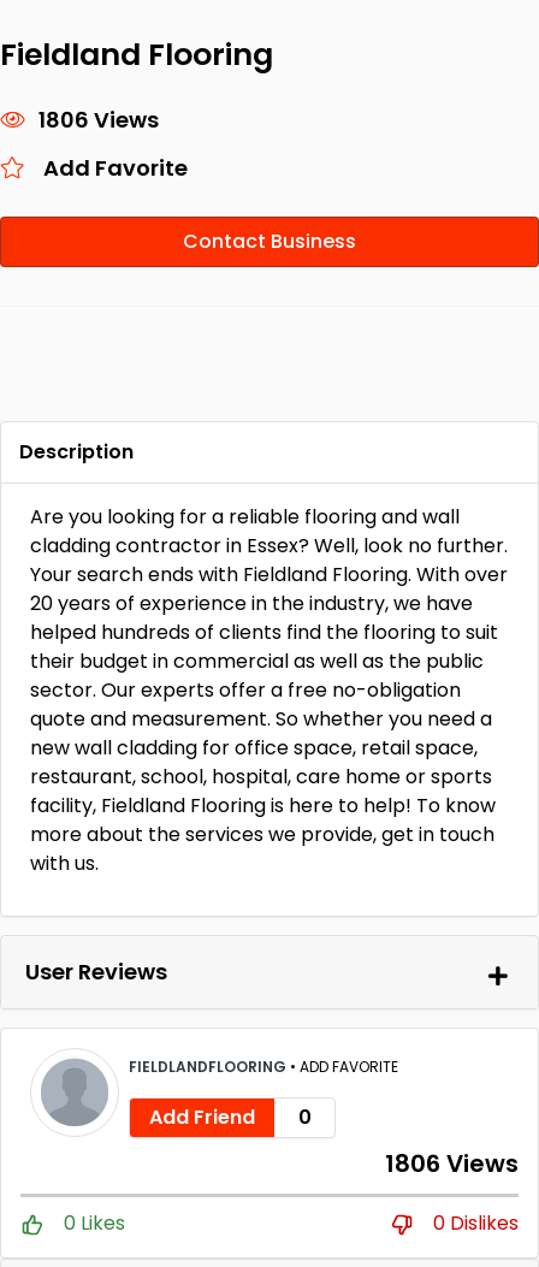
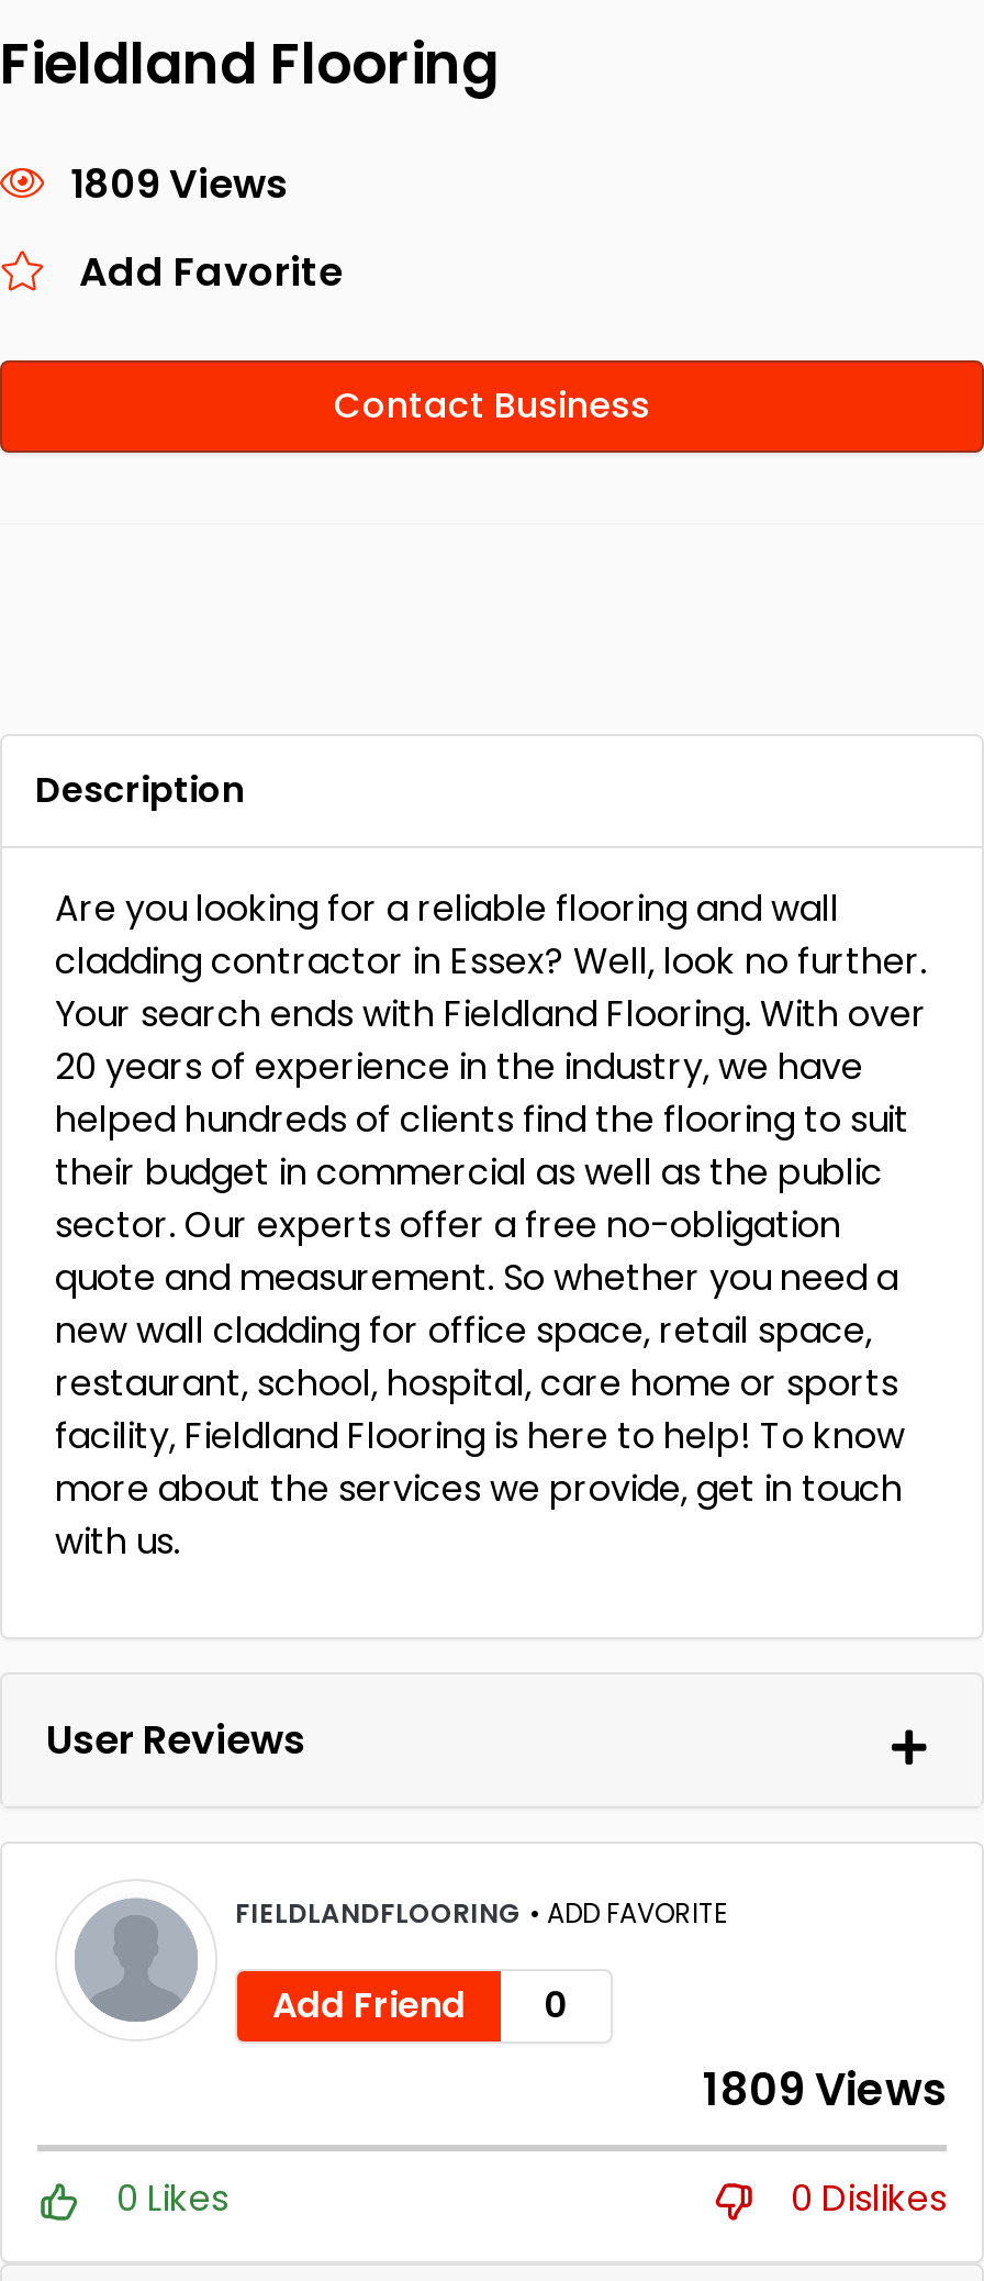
[38,105,159,135] 1806 Views -> [70,156,288,211] 1809 Views
[385,1147,519,1180] 1806 Views -> [703,2059,947,2121] 1809 Views

